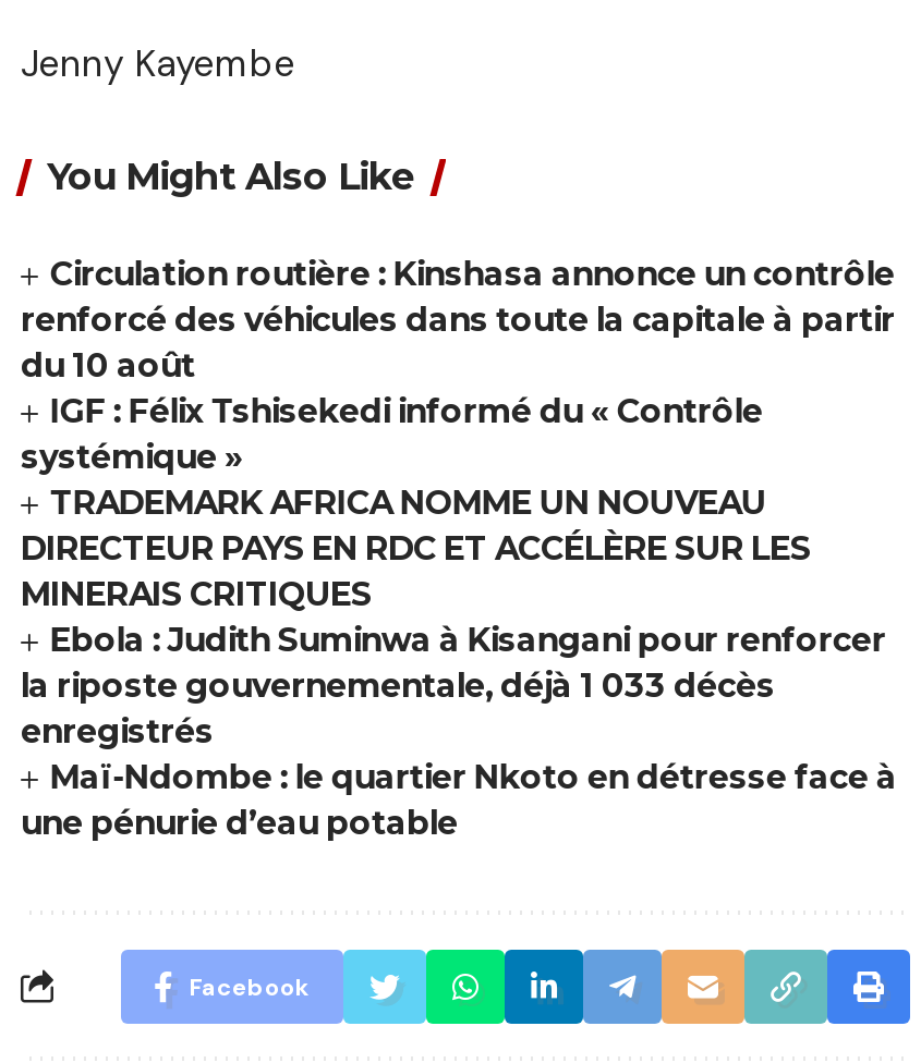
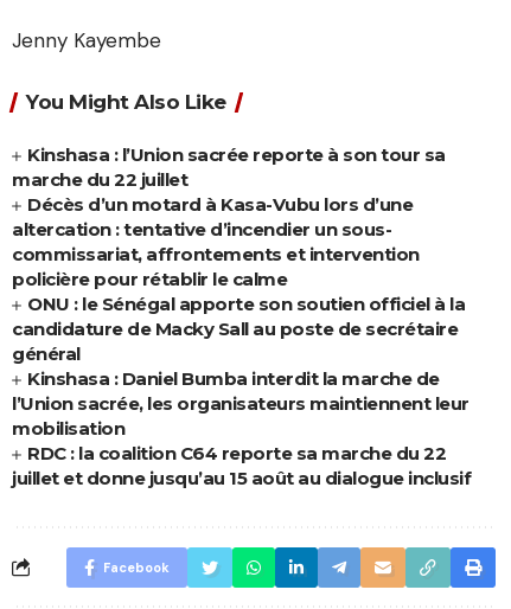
[21,252,897,842] Circulation routière : Kinshasa annonce un contrôle | renforcé des véhicules dans toute la capitale à partir | du 10 août | IGF : Félix Tshisekedi informé du « Contrôle | systémique » | TRADEMARK AFRICA NOMME UN NOUVEAU | DIRECTEUR PAYS EN RDC ET ACCÉLÈRE SUR LES | MINERAIS CRITIQUES | Ebola : Judith Suminwa à Kisangani pour renforcer | la riposte gouvernementale, déjà 1 033 décès | enregistrés | Maï-Ndombe : le quartier Nkoto en détresse face à | une pénurie d’eau potable -> [12,143,471,489] Kinshasa : l’Union sacrée reporte à son tour sa | marche du 22 juillet | Décès d’un motard à Kasa-Vubu lors d’une | altercation : tentative d’incendier un sous- | commissariat, affrontements et intervention | policière pour rétablir le calme | ONU : le Sénégal apporte son soutien officiel à la | candidature de Macky Sall au poste de secrétaire | général | Kinshasa : Daniel Bumba interdit la marche de | l’Union sacrée, les organisateurs maintiennent leur | mobilisation | RDC : la coalition C64 reporte sa marche du 22 | juillet et donne jusqu’au 15 août au dialogue inclusif

